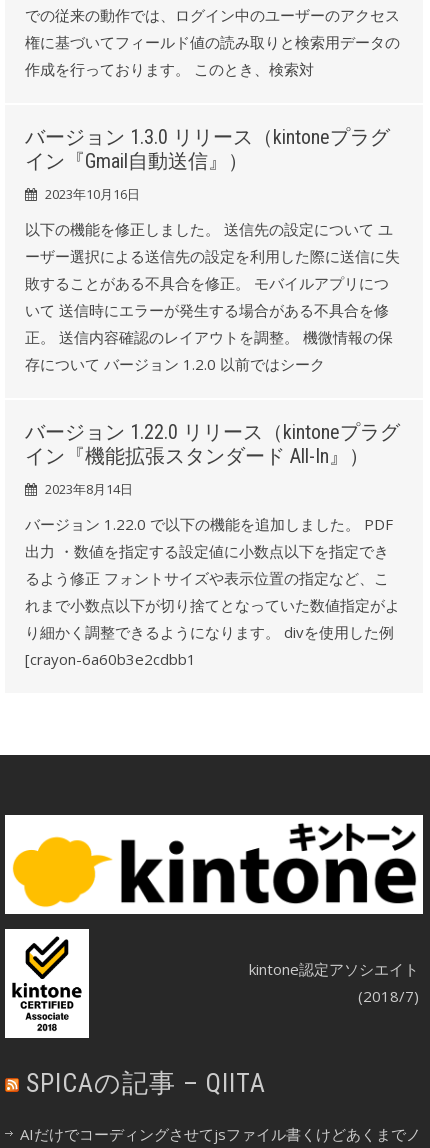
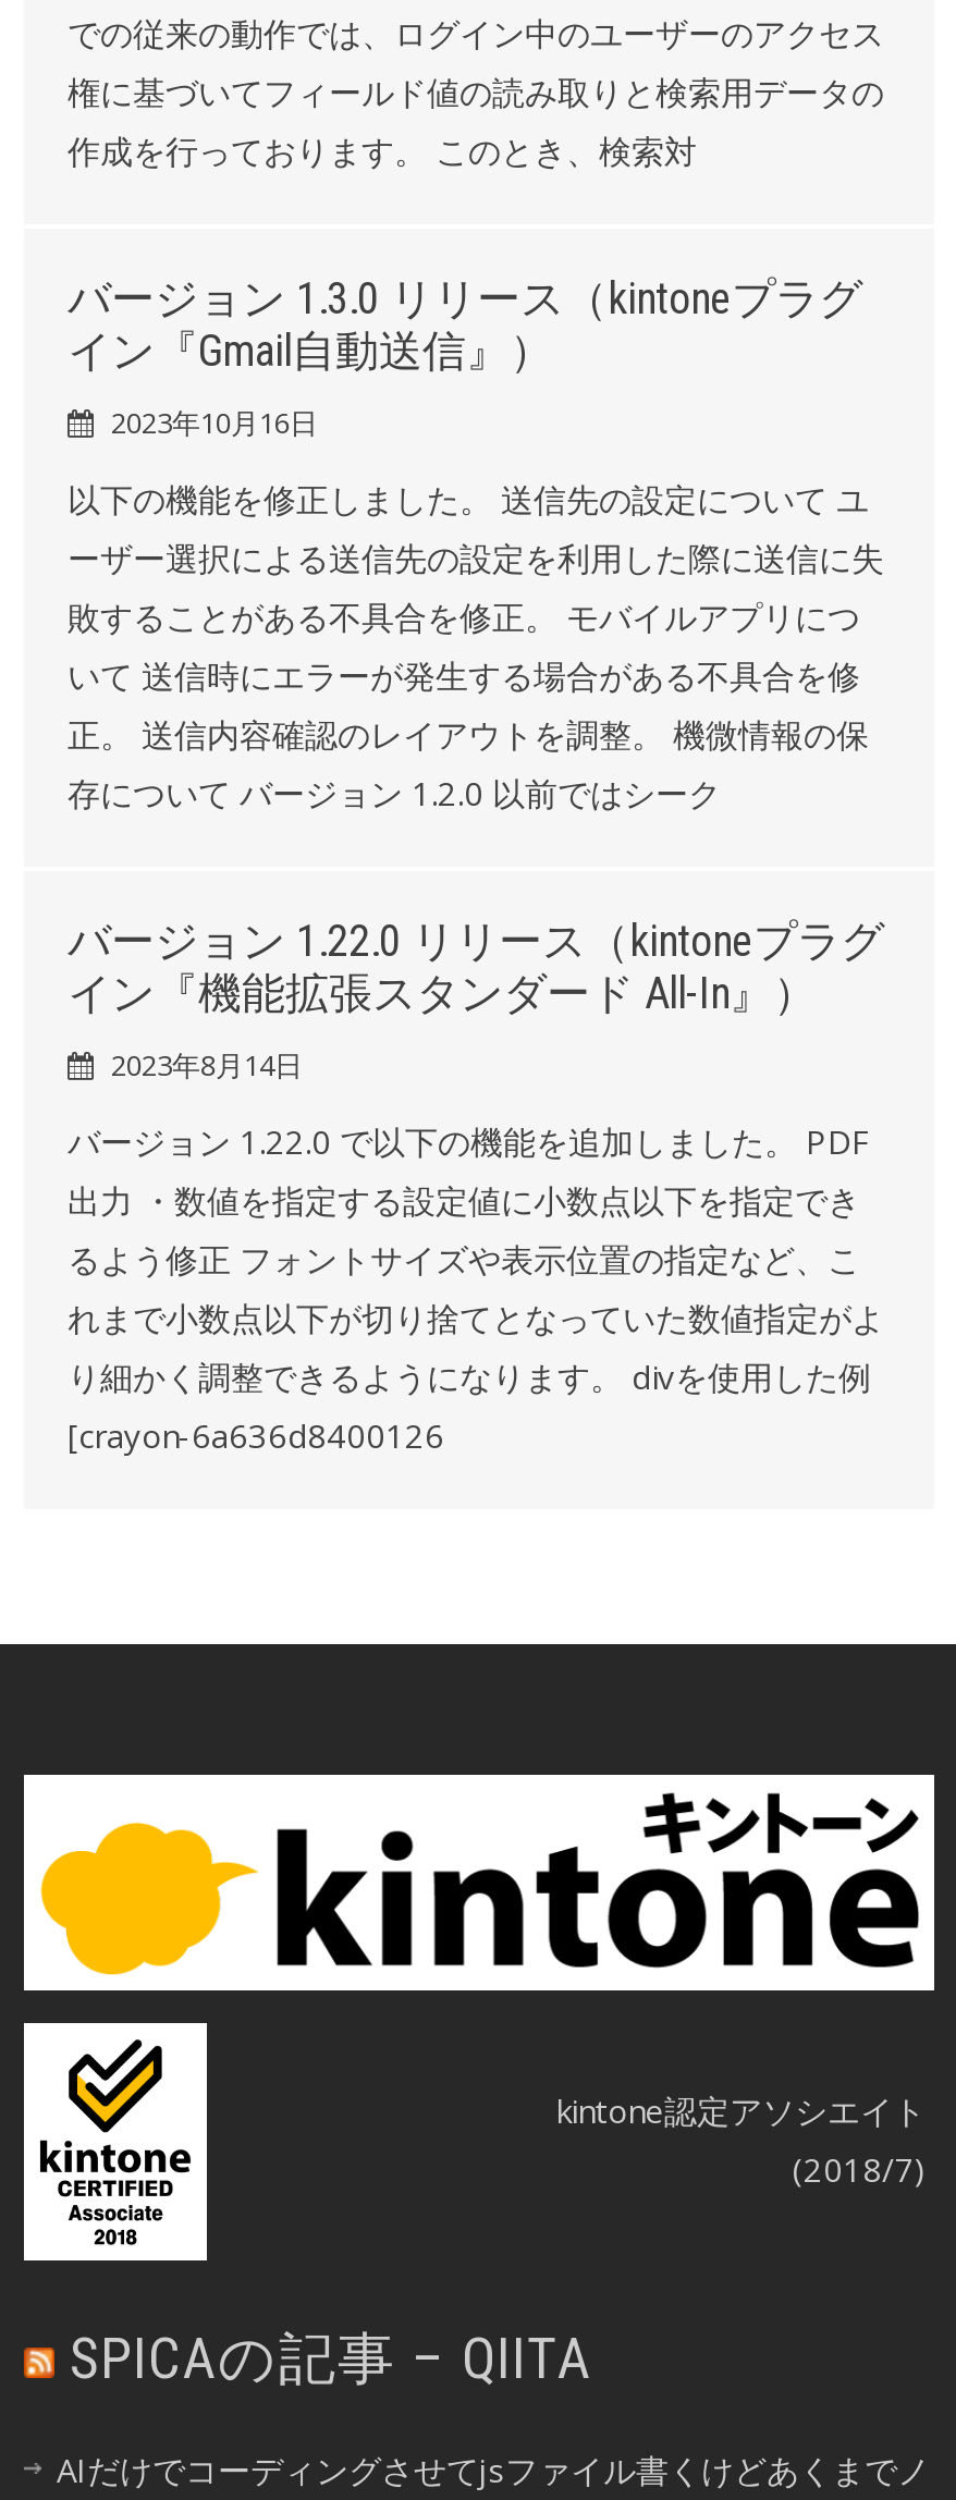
[25,649,196,669] [crayon-6a60b3e2cdbb1 -> [68,1413,444,1457] [crayon-6a636d8400126

